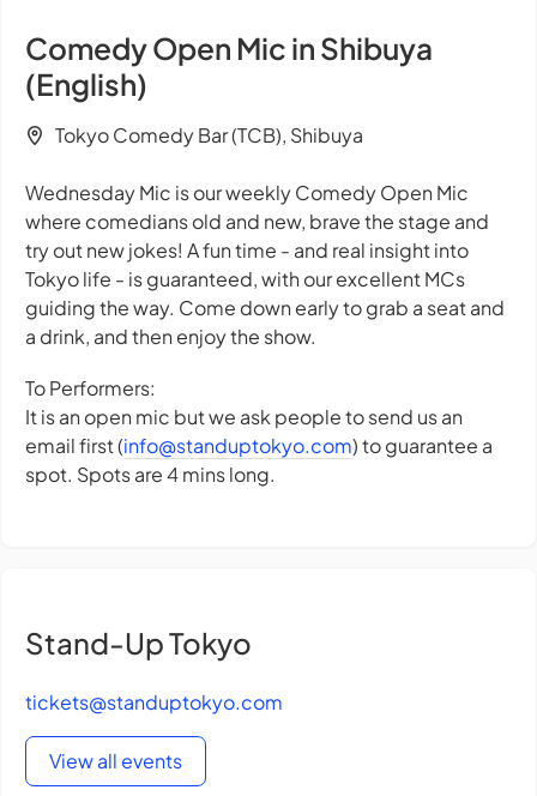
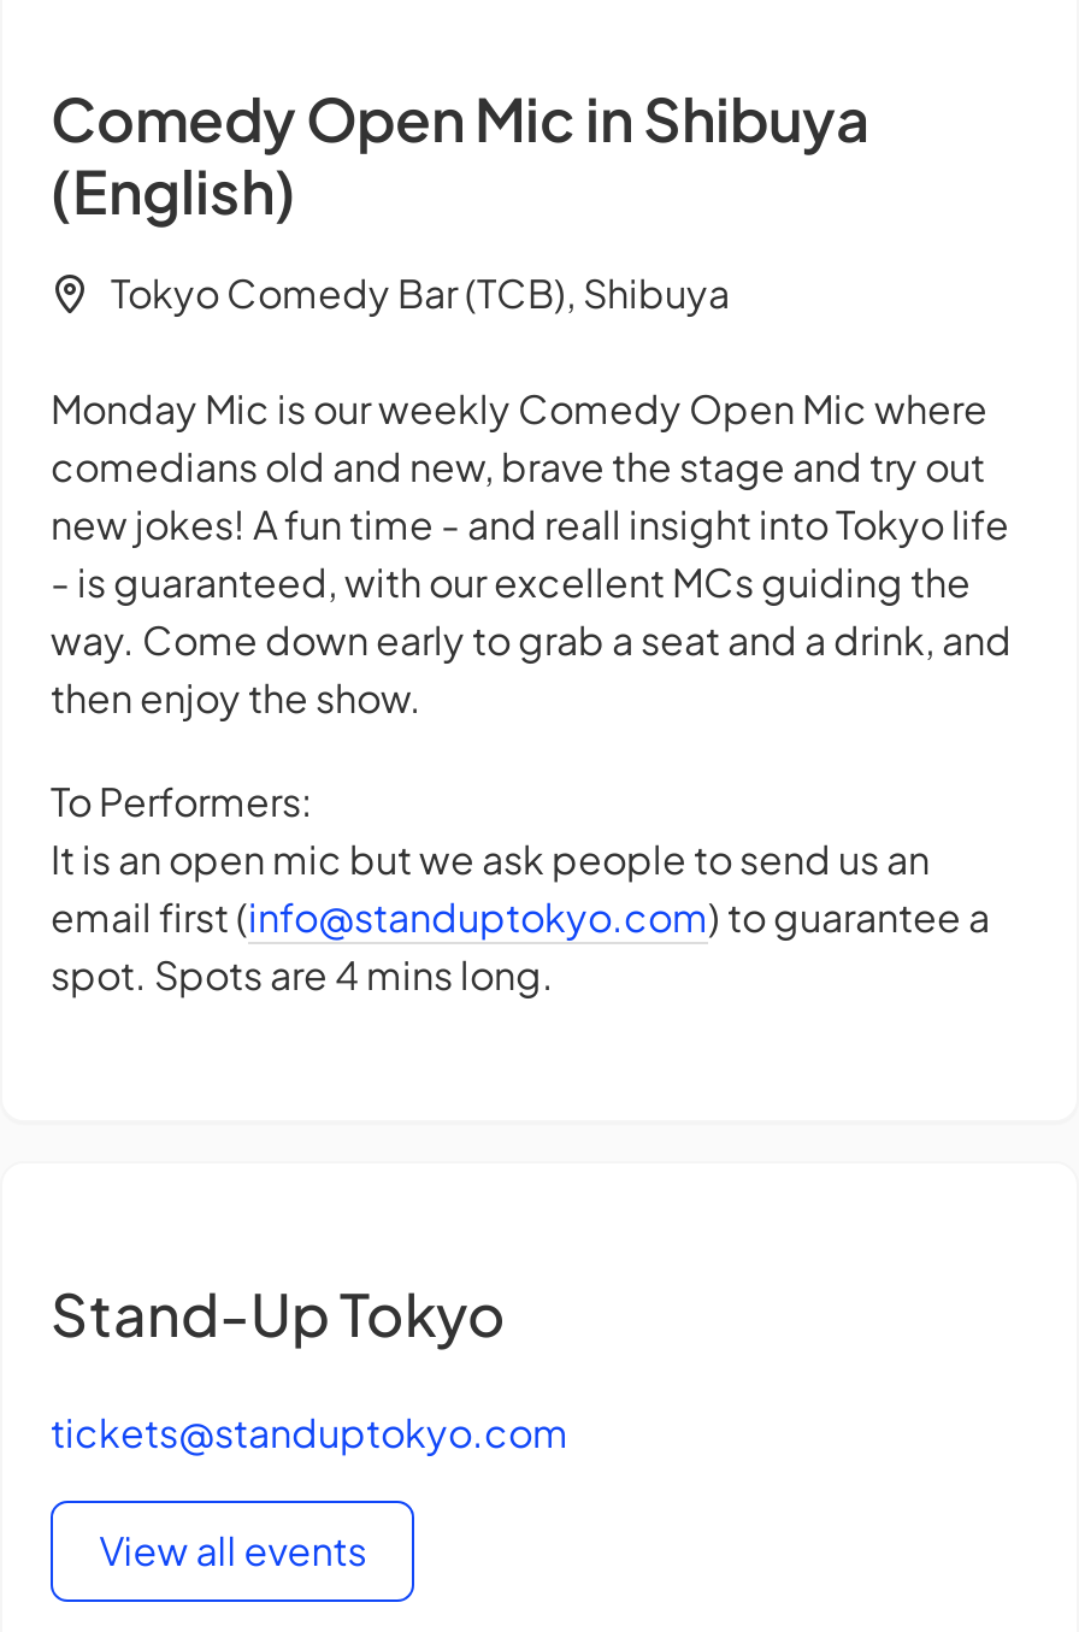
[25,179,505,348] Wednesday Mic is our weekly Comedy Open Mic | where comedians old and new, brave the stage and | try out new jokes! A fun time - and real insight into | Tokyo life - is guaranteed, with our excellent MCs | guiding the way. Come down early to grab a seat and | a drink, and then enjoy the show. -> [51,382,1012,722] Monday Mic is our weekly Comedy Open Mic where | comedians old and new, brave the stage and try out | new jokes! A fun time - and reall insight into Tokyo life | - is guaranteed, with our excellent MCs guiding the | way. Come down early to grab a seat and a drink, and | then enjoy the show.

